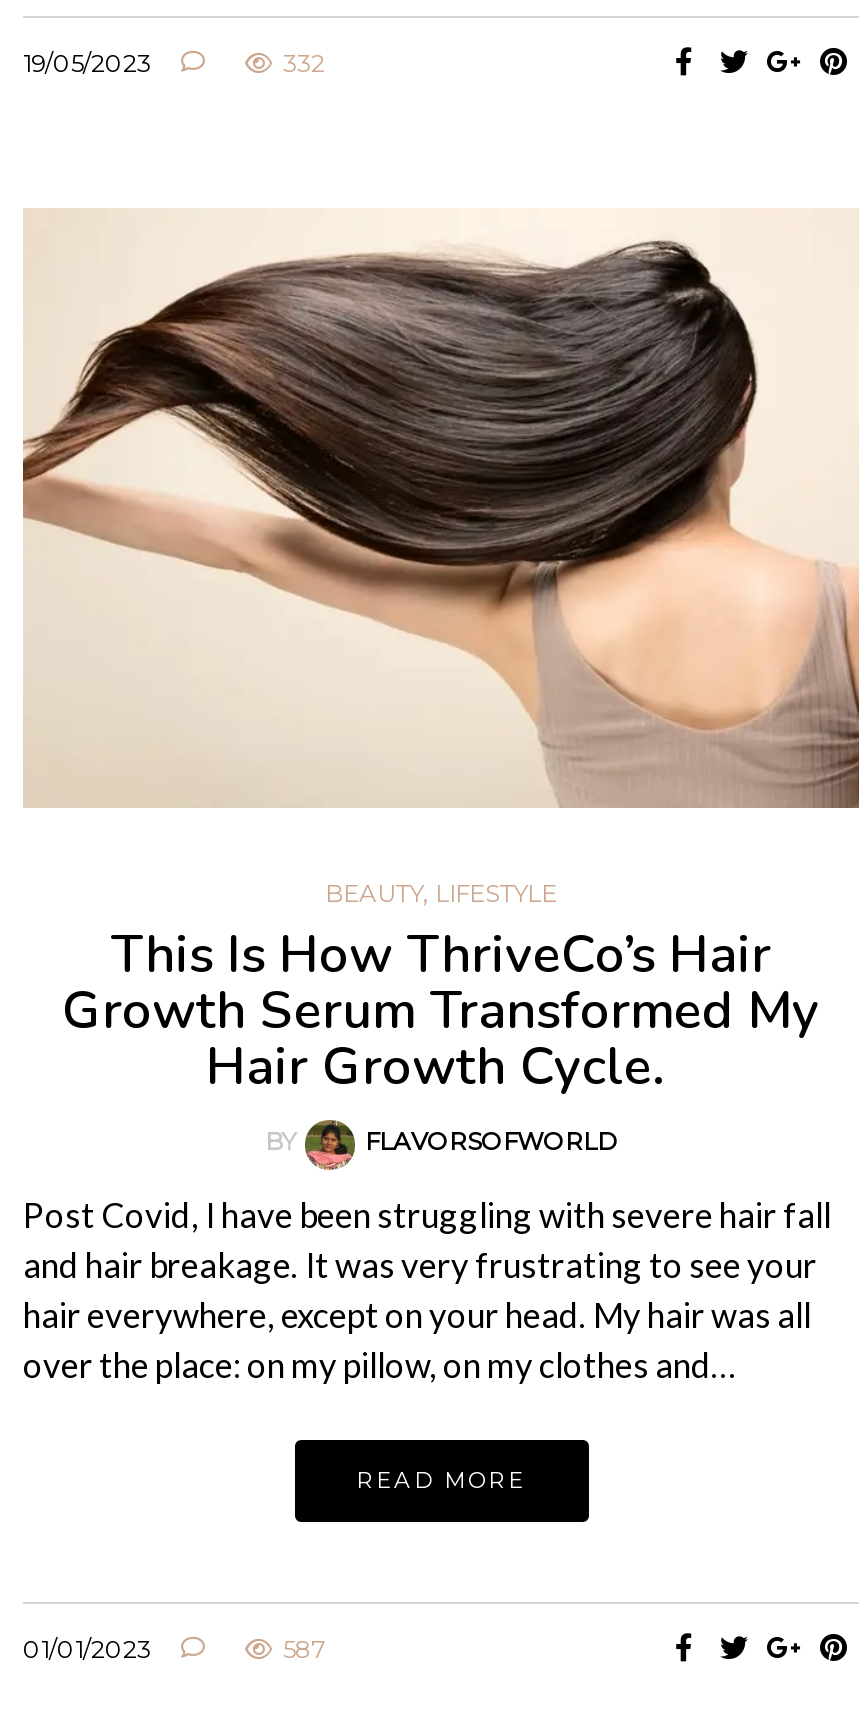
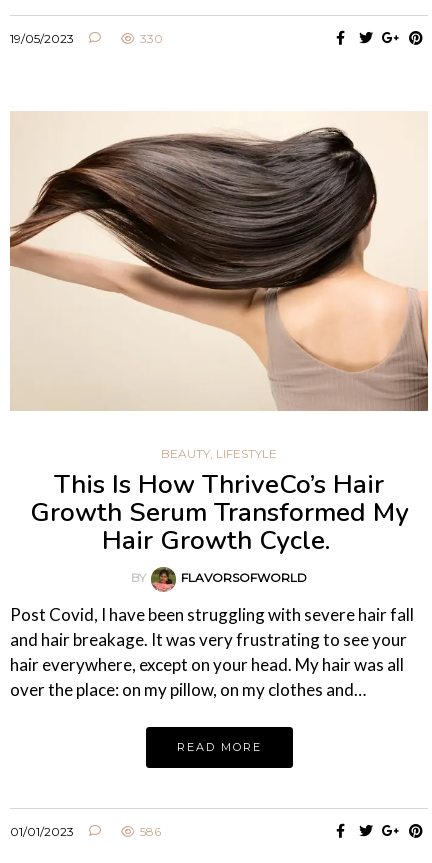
[283,49,325,79] 332 -> [140,31,163,46] 330
[283,1633,325,1663] 587 -> [140,824,161,839] 586

